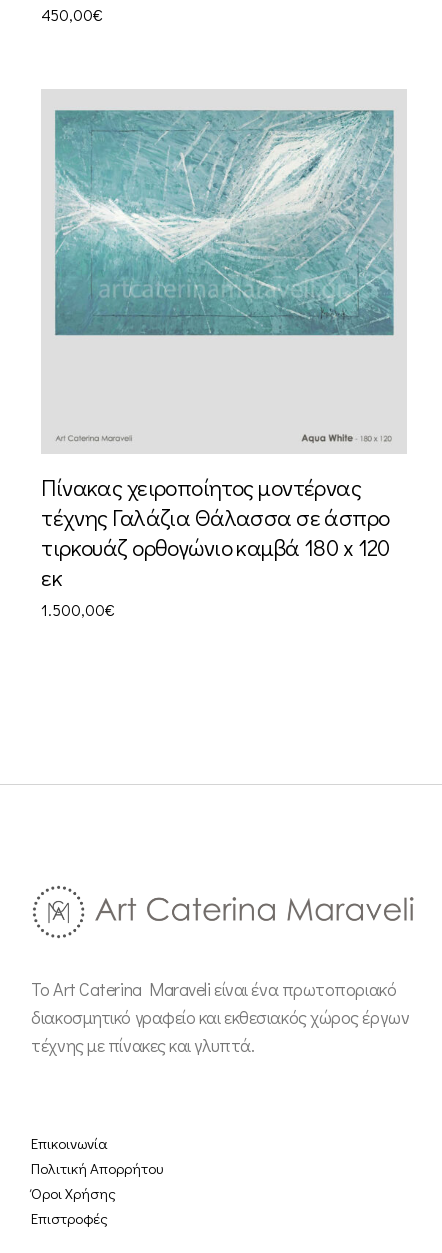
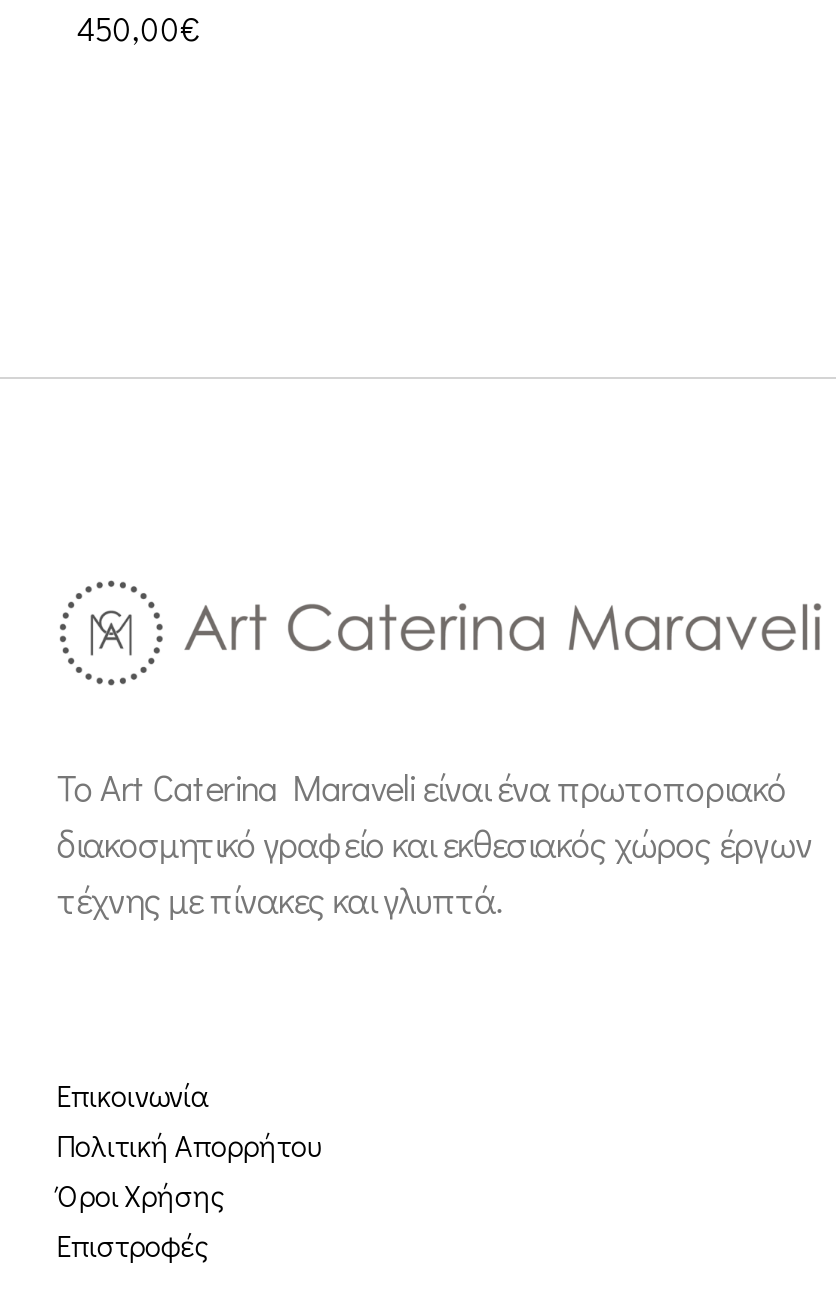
[41,89,407,620] [image] | Πίνακας χειροποίητος μοντέρνας | τέχνης Γαλάζια Θάλασσα σε άσπρο | τιρκουάζ ορθογώνιο καμβά 180 x 120 | εκ | 1.500,00€ -> none

